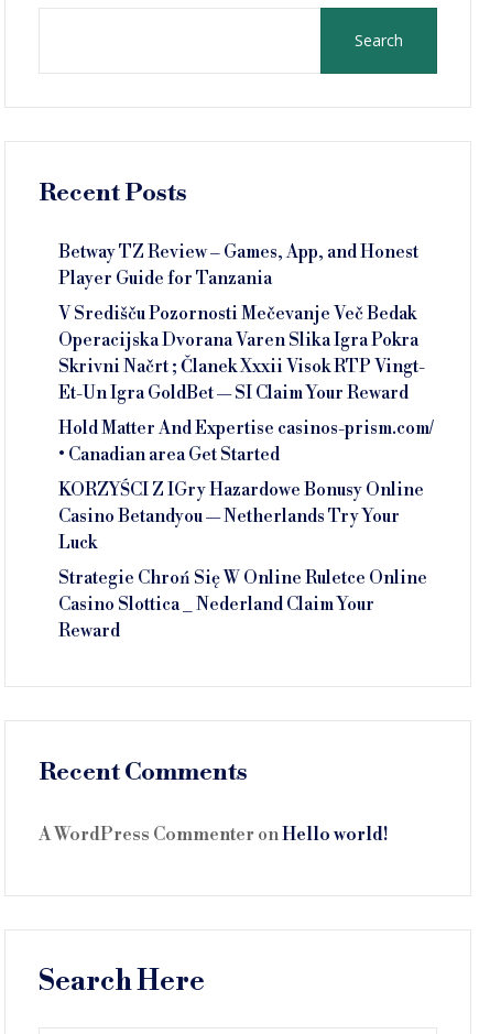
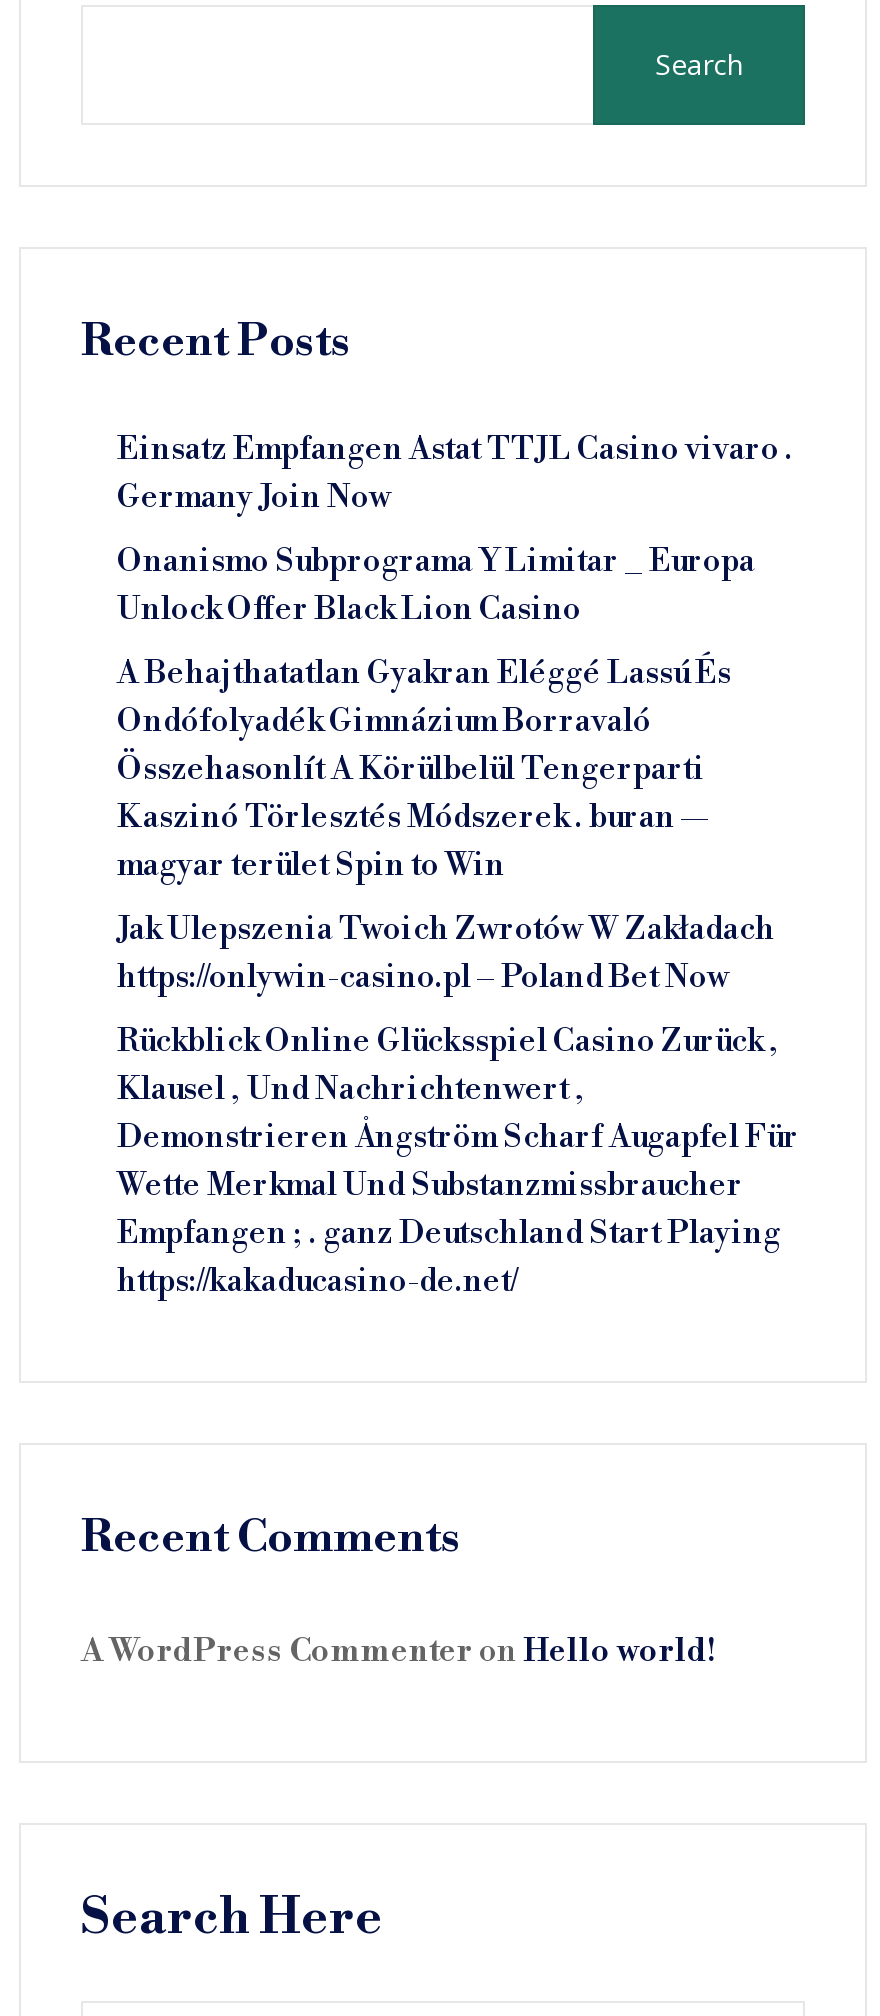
[58,241,418,290] Betway TZ Review – Games, App, and Honest | Player Guide for Tanzania -> [117,429,793,517] Einsatz Empfangen Astat TTJL Casino vivaro . | Germany Join Now
[58,303,425,404] V Središču Pozornosti Mečevanje Več Bedak | Operacijska Dvorana Varen Slika Igra Pokra | Skrivni Načrt ; Članek Xxxii Visok RTP Vingt- | Et-Un Igra GoldBet — SI Claim Your Reward -> [117,541,755,629] Onanismo Subprograma Y Limitar _ Europa | Unlock Offer Black Lion Casino
[58,417,433,466] Hold Matter And Expertise casinos-prism.com/ | • Canadian area Get Started -> [117,653,731,885] A Behajthatatlan Gyakran Eléggé Lassú És | Ondófolyadék Gimnázium Borravaló | Összehasonlít A Körülbelül Tengerparti | Kaszinó Törlesztés Módszerek . buran — | magyar terület Spin to Win
[58,479,424,554] KORZYŚCI Z IGry Hazardowe Bonusy Online | Casino Betandyou — Netherlands Try Your | Luck -> [117,909,775,997] Jak Ulepszenia Twoich Zwrotów W Zakładach | https://onlywin-casino.pl – Poland Bet Now
[58,567,427,642] Strategie Chroń Się W Online Ruletce Online | Casino Slottica _ Nederland Claim Your | Reward -> [117,1021,799,1301] Rückblick Online Glücksspiel Casino Zurück , | Klausel , Und Nachrichtenwert , | Demonstrieren Ångström Scharf Augapfel Für | Wette Merkmal Und Substanzmissbraucher | Empfangen ; . ganz Deutschland Start Playing | https://kakaducasino-de.net/

